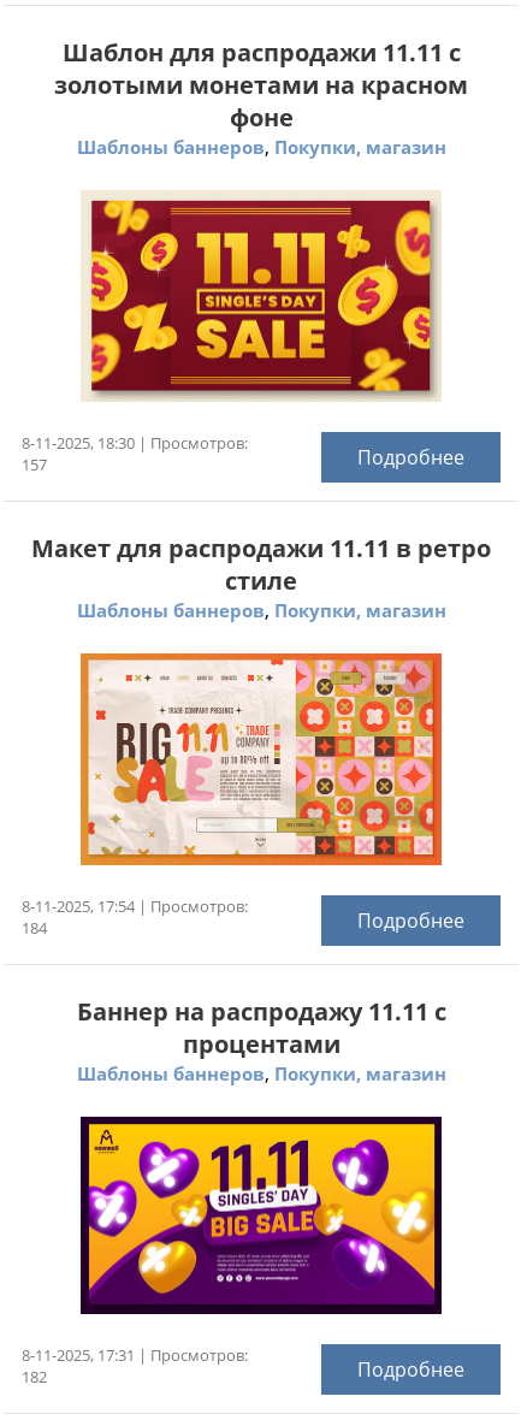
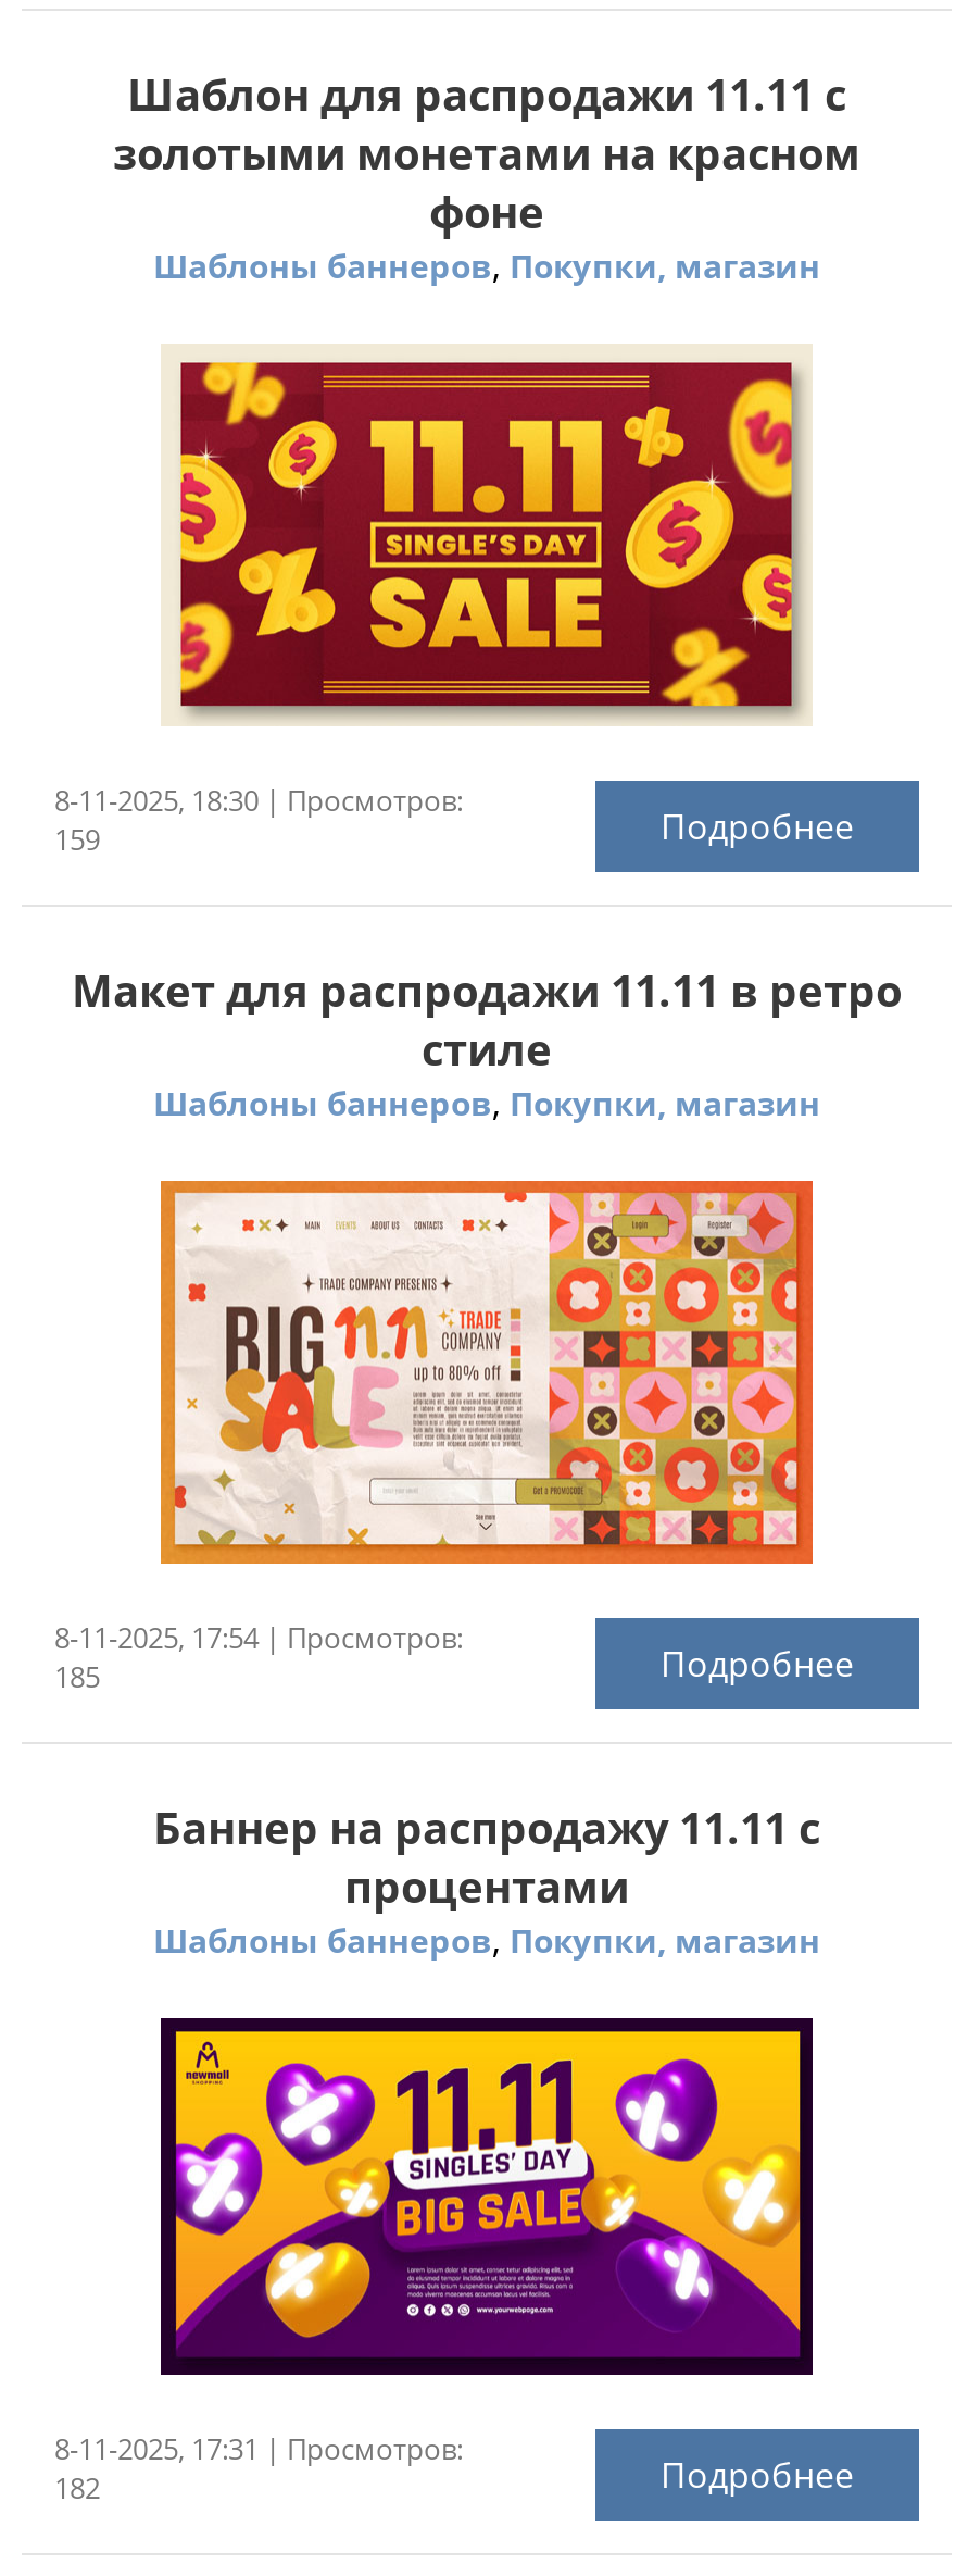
[22,454,47,476] 157 -> [54,820,100,859] 159
[22,917,47,938] 184 -> [54,1657,100,1696] 185

